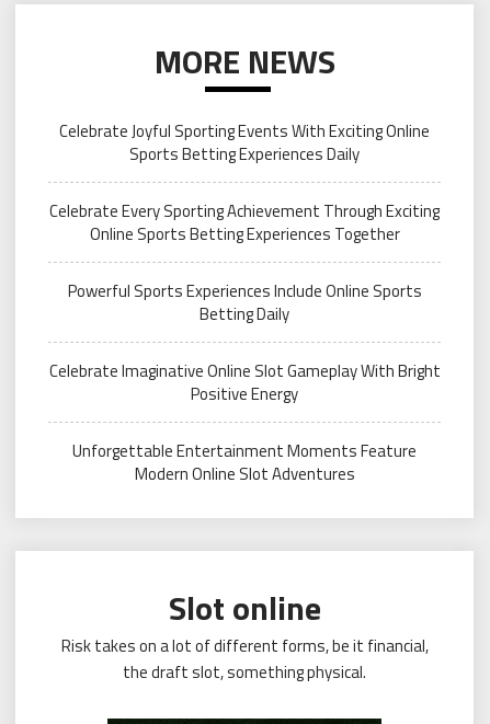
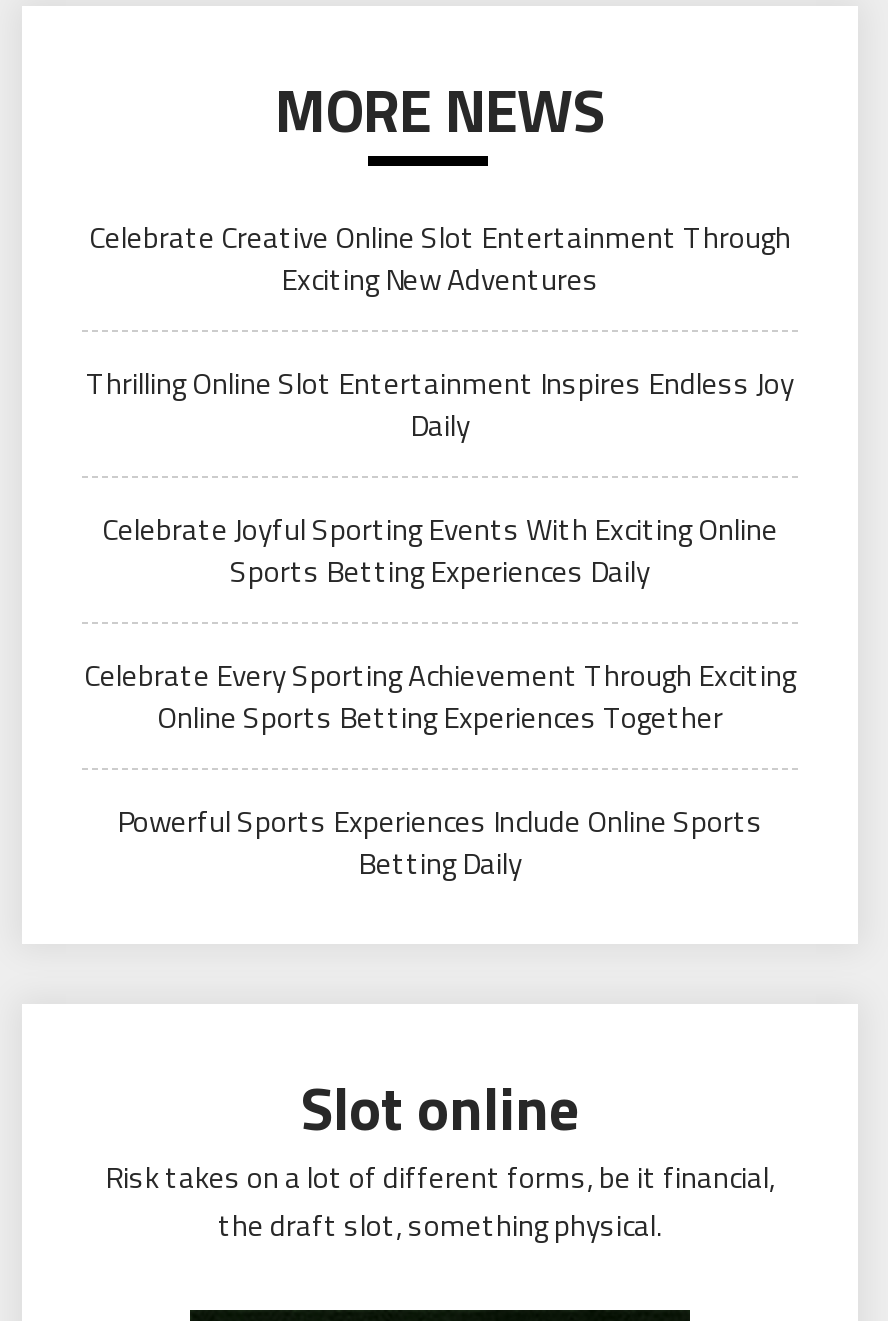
none -> [86,215,794,449] Celebrate Creative Online Slot Entertainment Through | Exciting New Adventures | Thrilling Online Slot Entertainment Inspires Endless Joy | Daily
moved [49,118,440,326] -> [84,507,796,887]: Celebrate Joyful Sporting Events With Exciting Online | Sports Betting Experiences Daily | Celebrate Every Sporting Achievement Through Exciting | Online Sports Betting Experiences Together | Powerful Sports Experiences Include Online Sports | Betting Daily
[49,358,440,486] Celebrate Imaginative Online Slot Gameplay With Bright | Positive Energy | Unforgettable Entertainment Moments Feature | Modern Online Slot Adventures -> none

